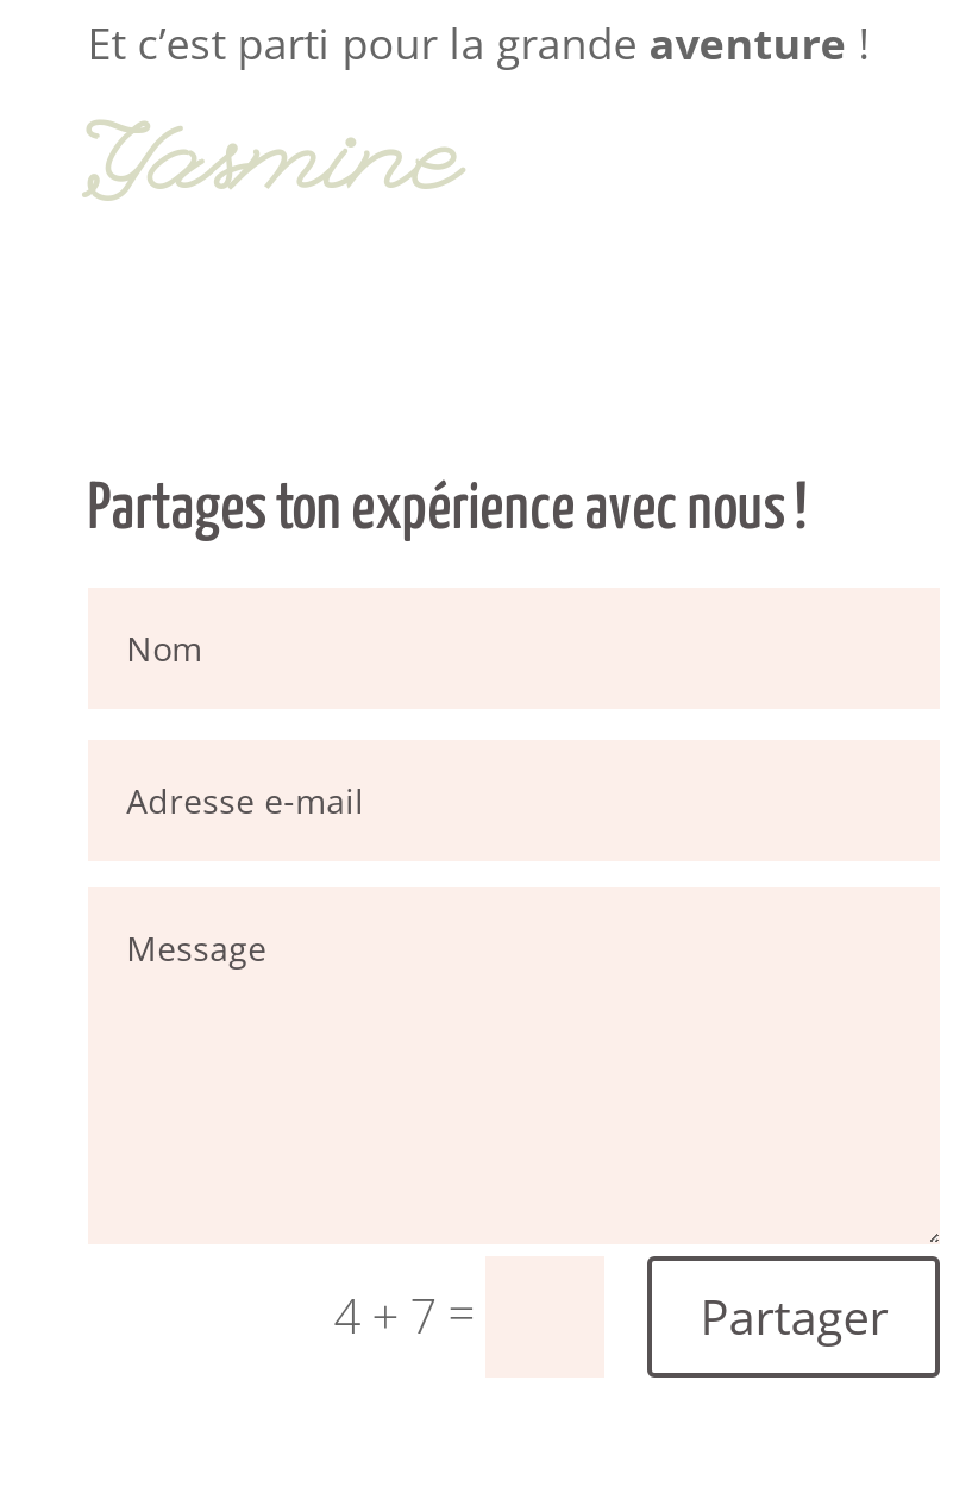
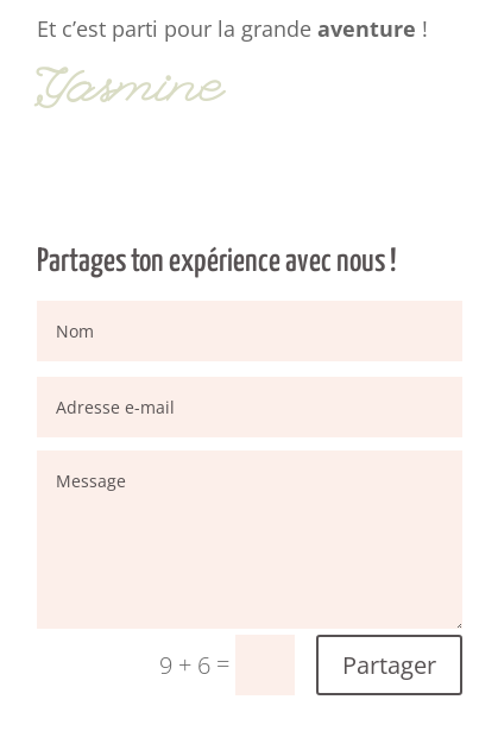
[334,1280,486,1349] 4 + 7 = -> [160,647,236,681] 9 + 6 =

